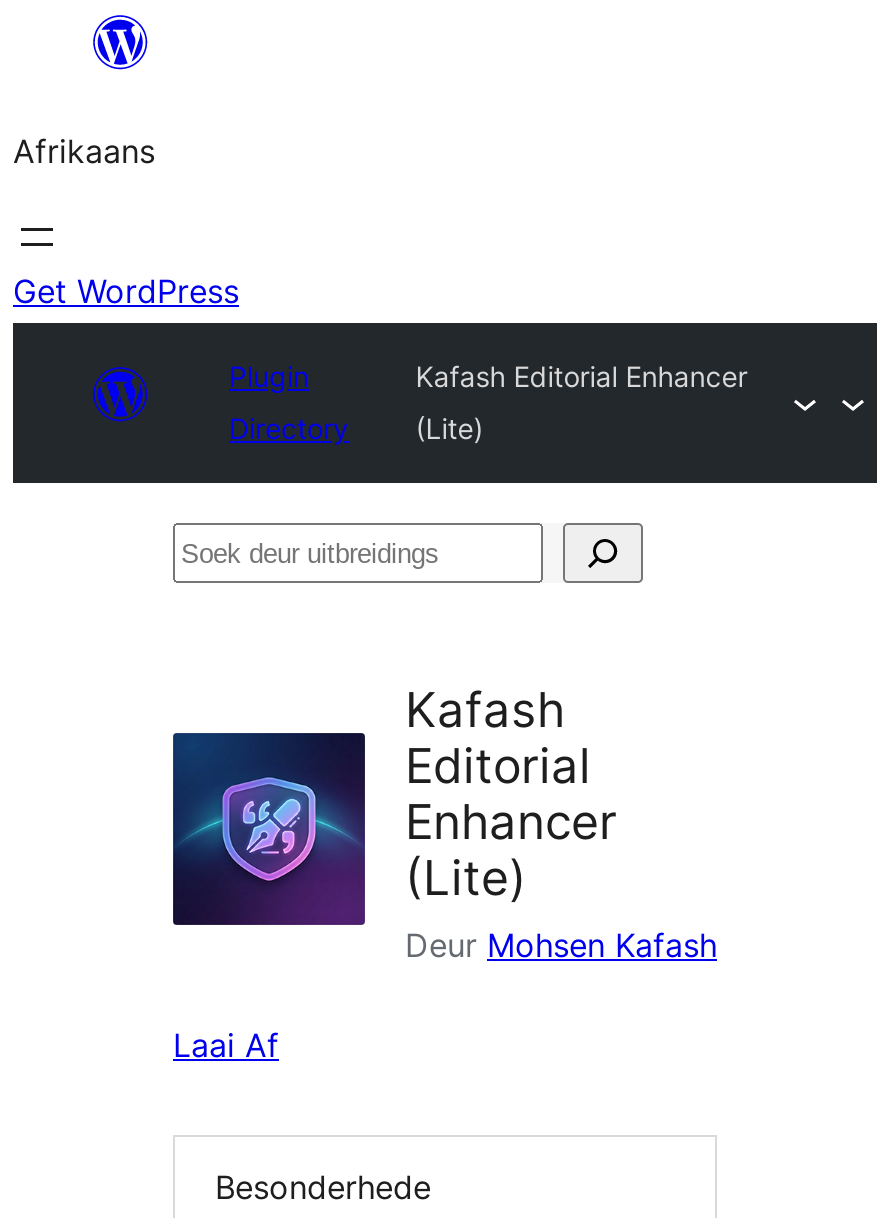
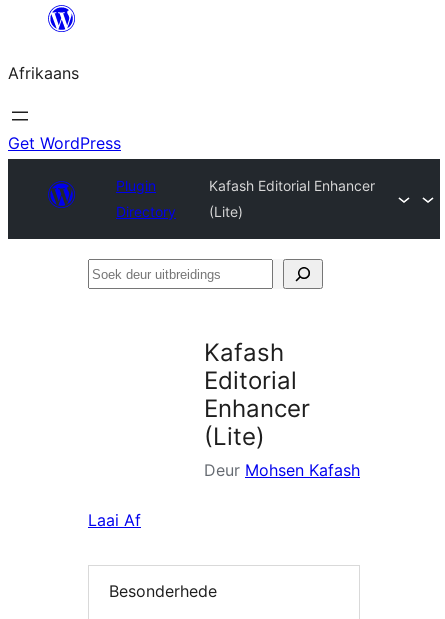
[171,731,367,927] [image] -> none

